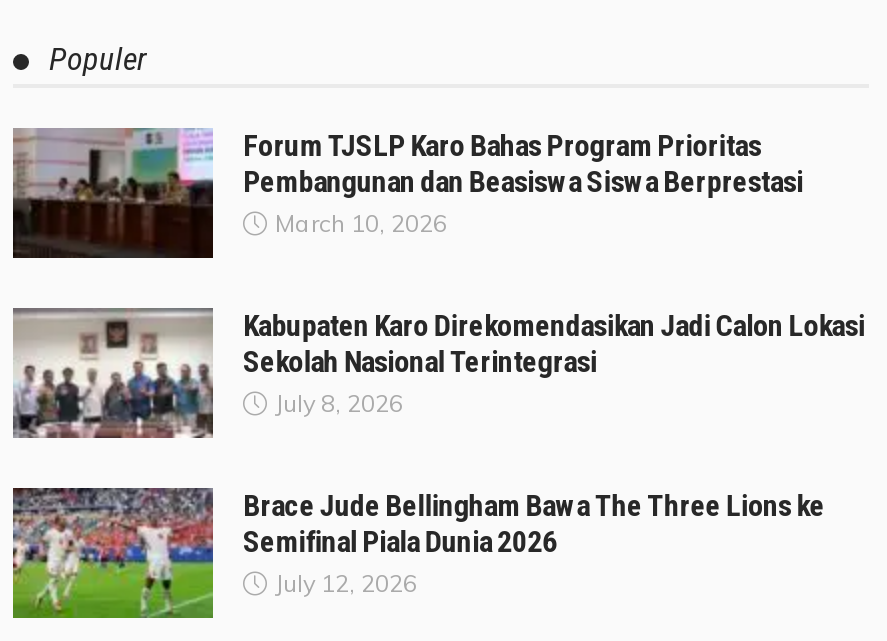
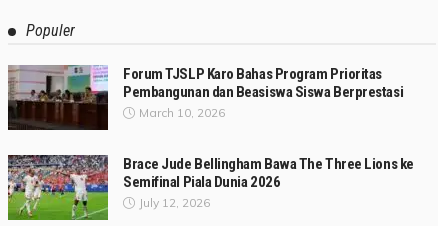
[13,308,865,438] [image] | Kabupaten Karo Direkomendasikan Jadi Calon Lokasi | Sekolah Nasional Terintegrasi | July 8, 2026 -> none

